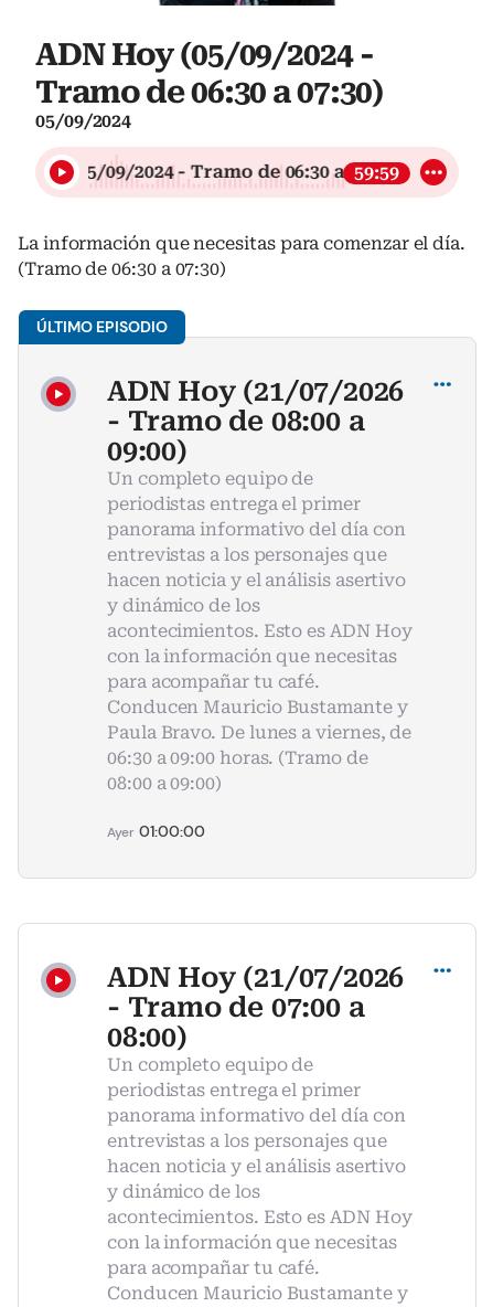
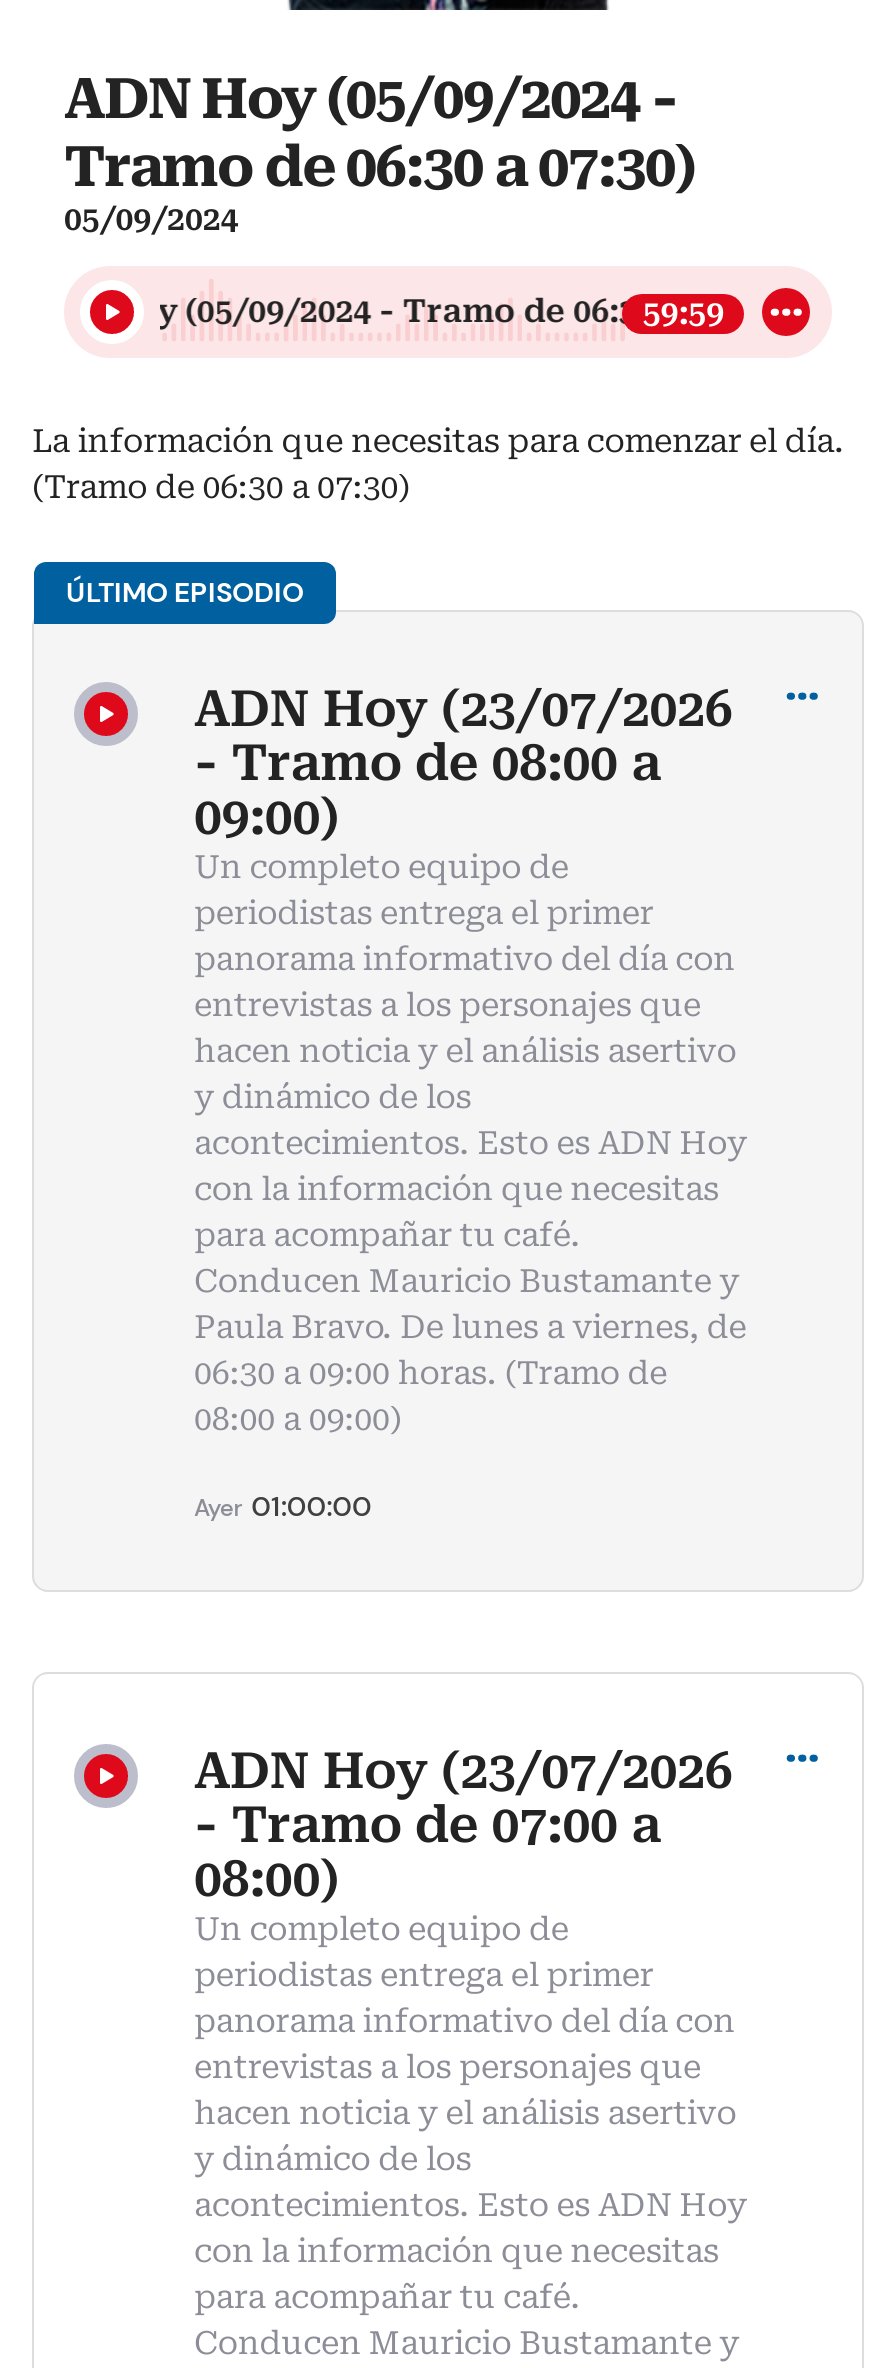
[107,375,404,407] ADN Hoy (21/07/2026 -> [194,680,732,738] ADN Hoy (23/07/2026
[107,961,404,993] ADN Hoy (21/07/2026 -> [194,1742,732,1800] ADN Hoy (23/07/2026

